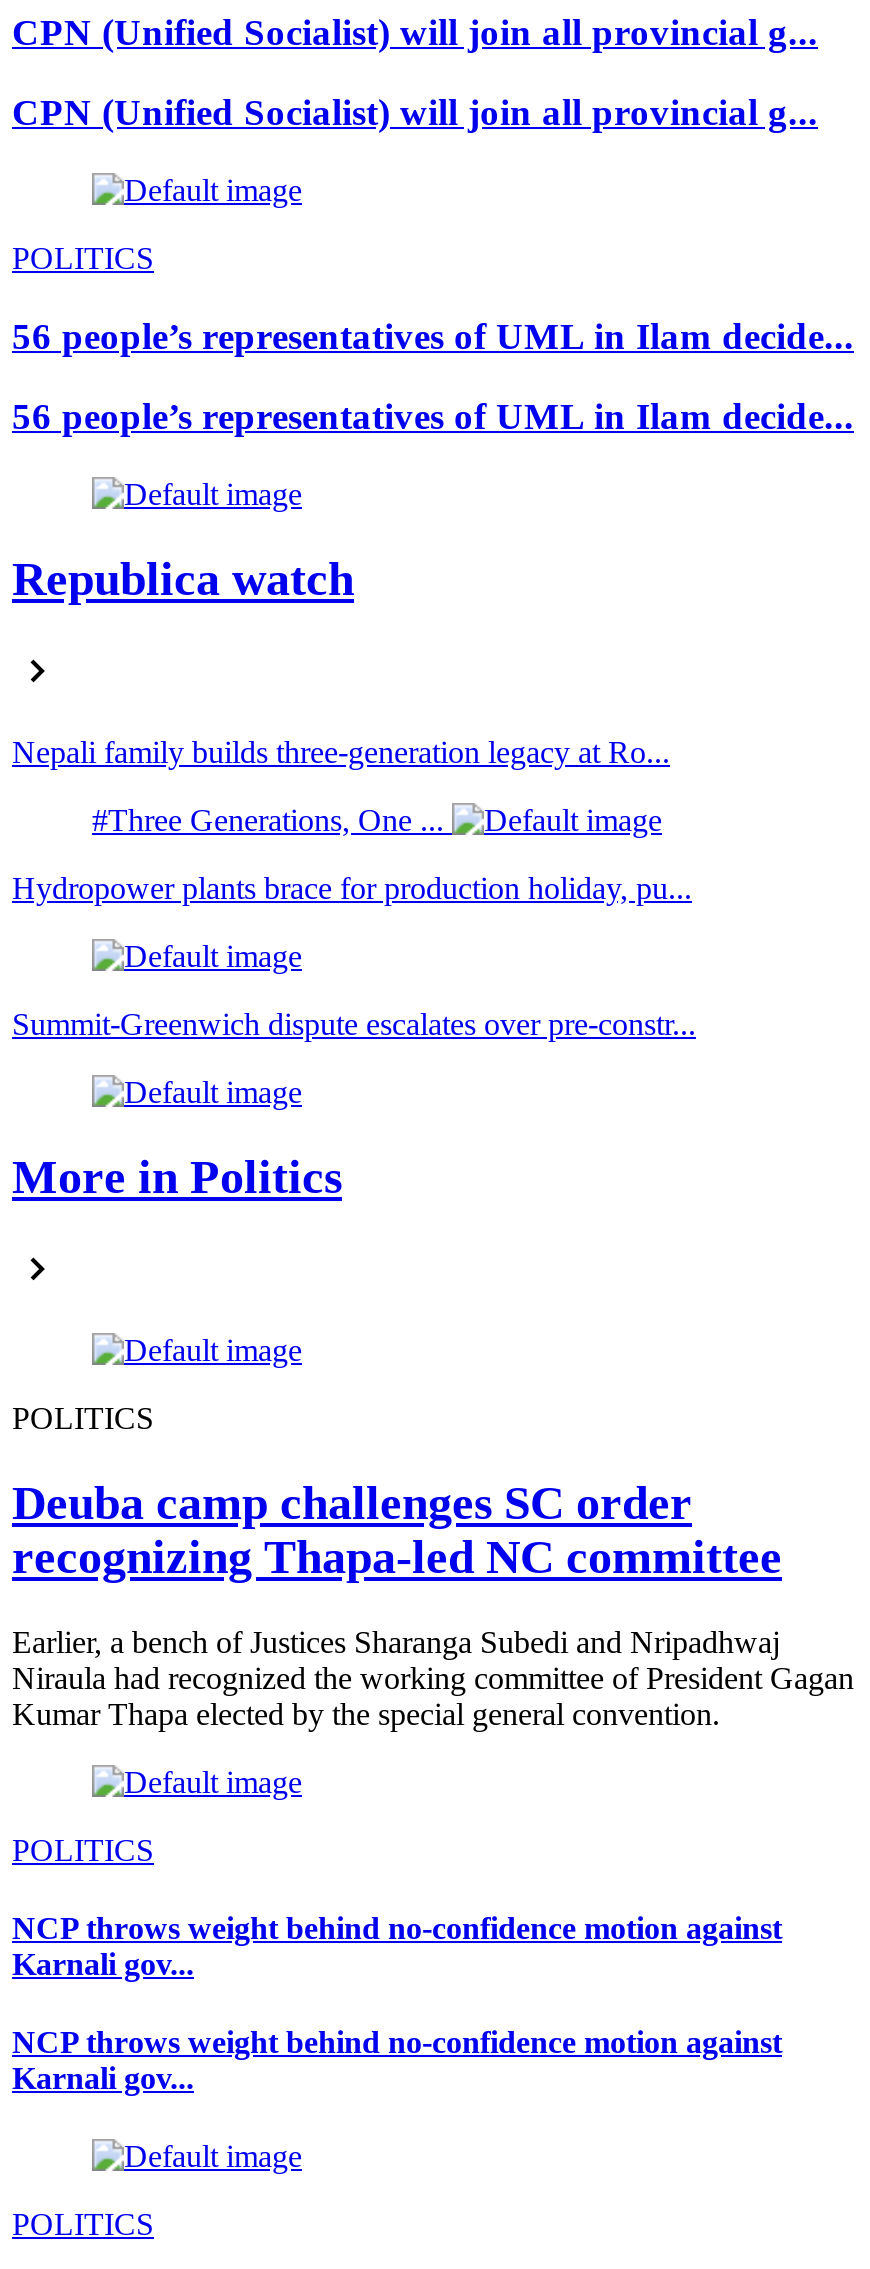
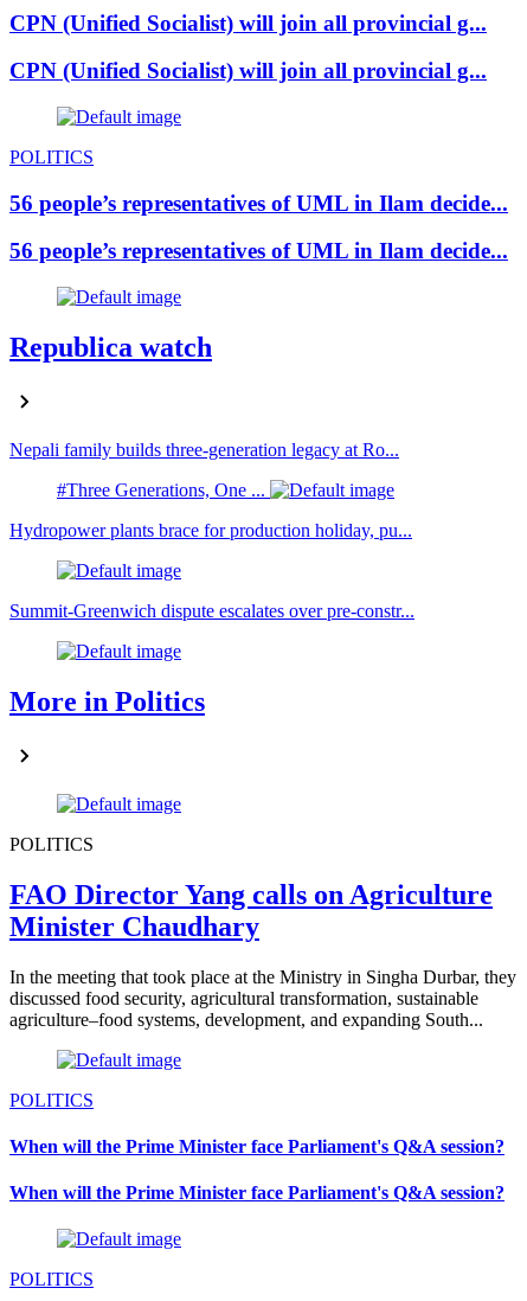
[12,1476,782,1582] Deuba camp challenges SC order | recognizing Thapa-led NC committee -> [9,879,493,942] FAO Director Yang calls on Agriculture | Minister Chaudhary
[12,1624,854,1730] Earlier, a bench of Justices Sharanga Subedi and Nripadhwaj | Niraula had recognized the working committee of President Gagan | Kumar Thapa elected by the special general convention. -> [9,966,516,1029] In the meeting that took place at the Ministry in Singha Durbar, they | discussed food security, agricultural transformation, sustainable | agriculture–food systems, development, and expanding South...
[12,1911,782,1981] NCP throws weight behind no-confidence motion against | Karnali gov... -> [9,1136,504,1156] When will the Prime Minister face Parliament's Q&A session?
[12,2025,782,2095] NCP throws weight behind no-confidence motion against | Karnali gov... -> [9,1183,504,1203] When will the Prime Minister face Parliament's Q&A session?

